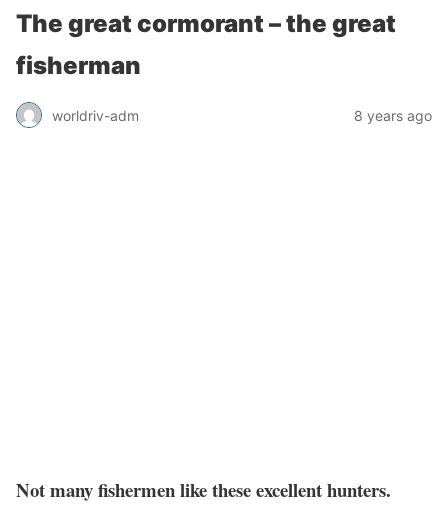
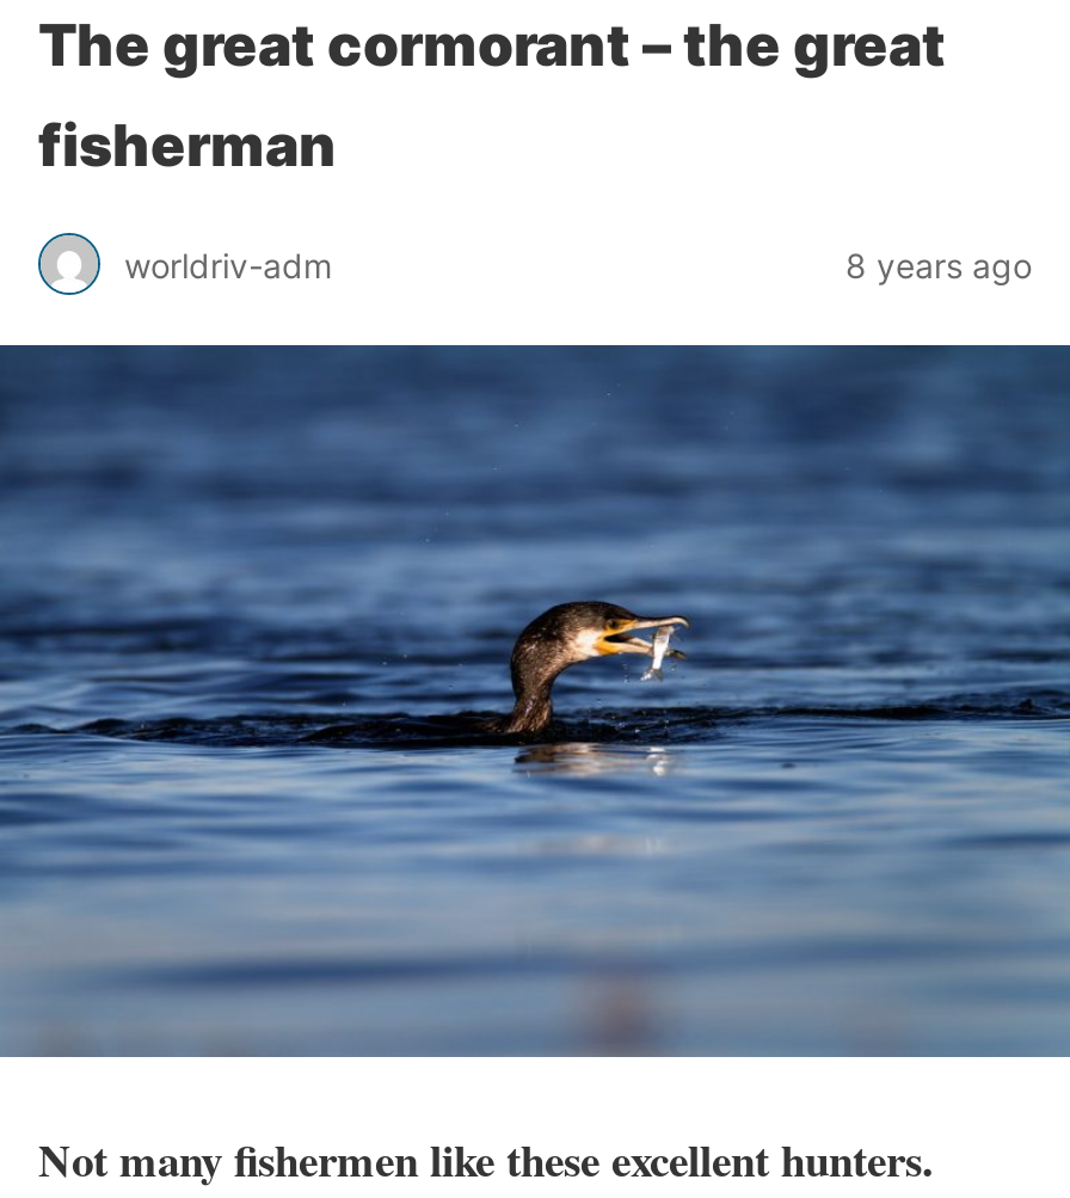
none -> [7,343,1063,1059] [image]

